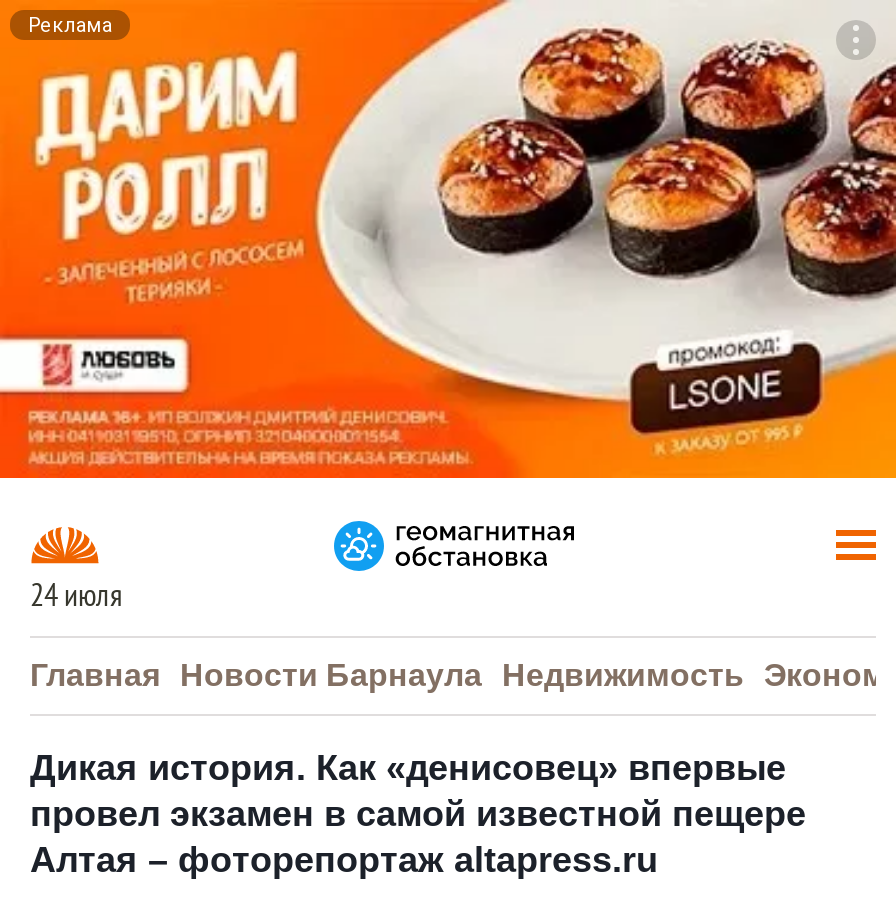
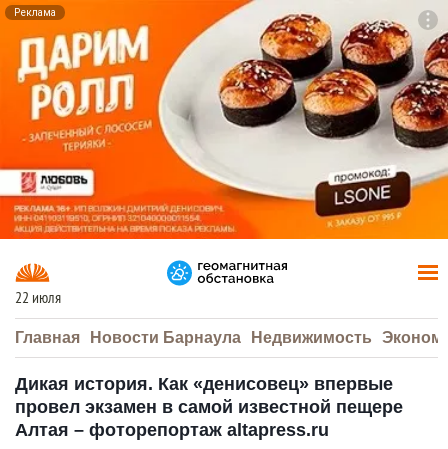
[30,578,122,614] 24 июля -> [15,289,61,307] 22 июля

